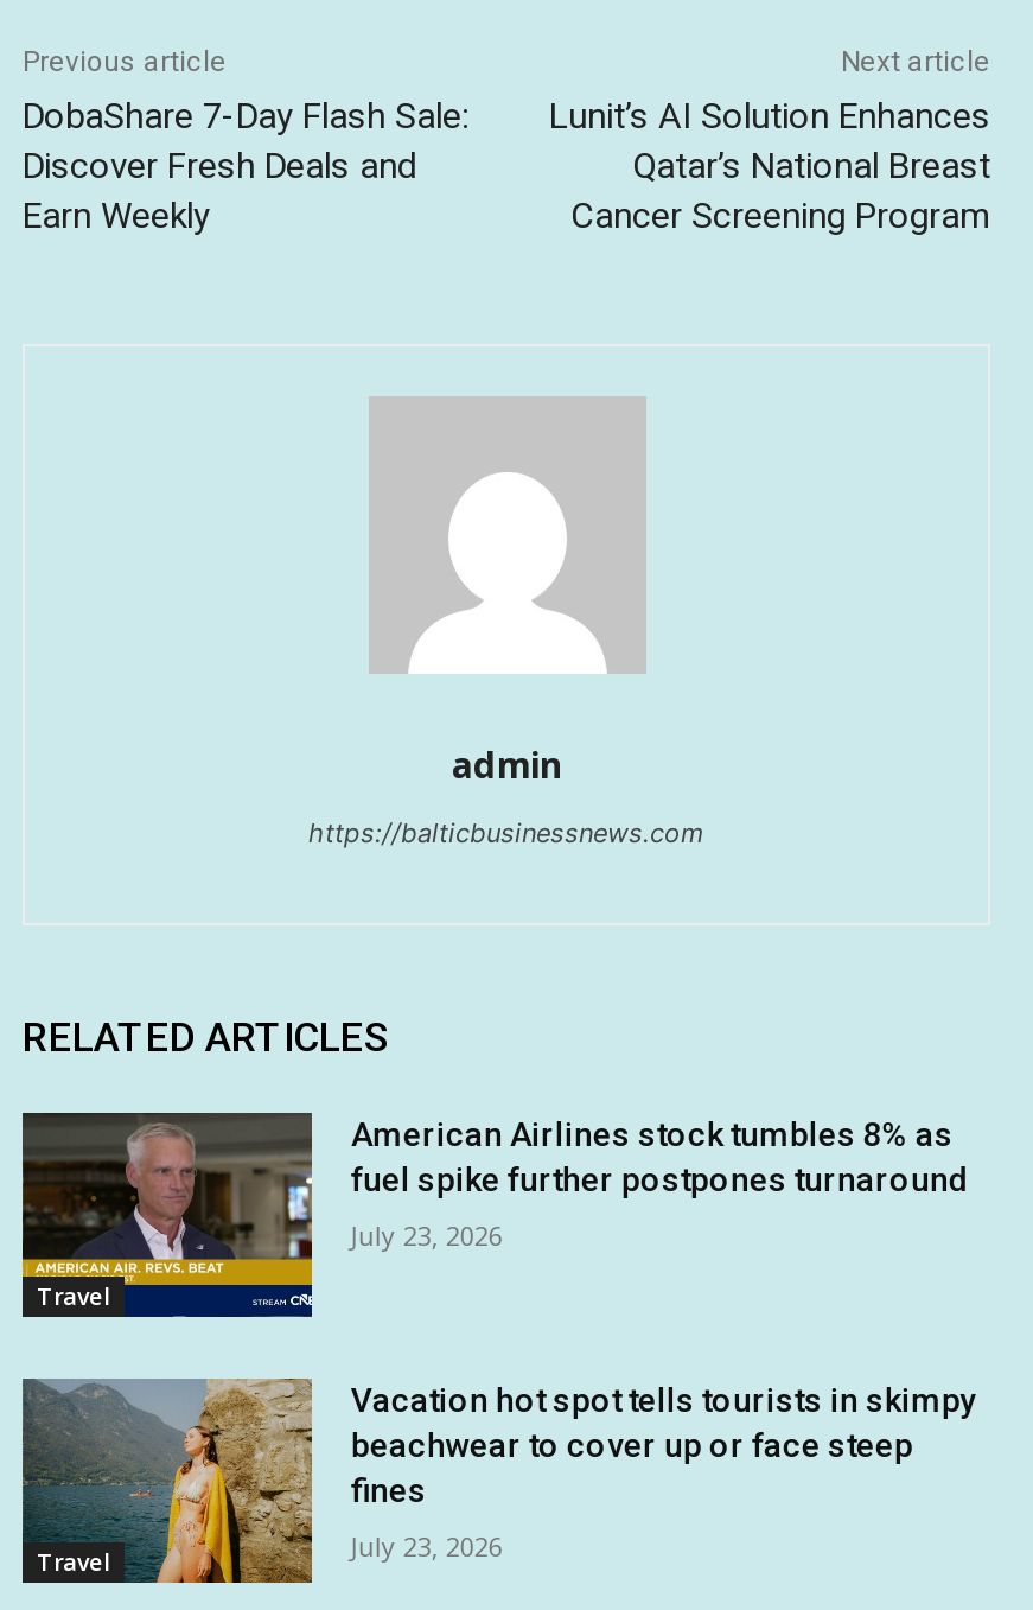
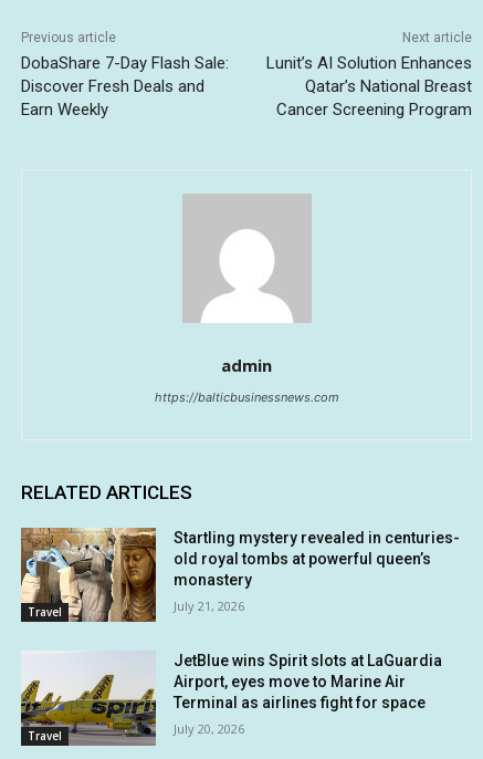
[20,1109,970,1318] [image] | American Airlines stock tumbles 8% as | fuel spike further postpones turnaround -> [20,527,460,623] [image] | Startling mystery revealed in centuries- | old royal tombs at powerful queen’s | monastery
[351,1218,503,1253] July 23, 2026 -> [174,597,245,614] July 21, 2026
[20,1377,977,1584] [image] | Vacation hot spot tells tourists in skimpy | beachwear to cover up or face steep | fines -> [20,651,443,746] [image] | JetBlue wins Spirit slots at LaGuardia | Airport, eyes move to Marine Air | Terminal as airlines fight for space
[351,1528,503,1563] July 23, 2026 -> [174,721,245,737] July 20, 2026

